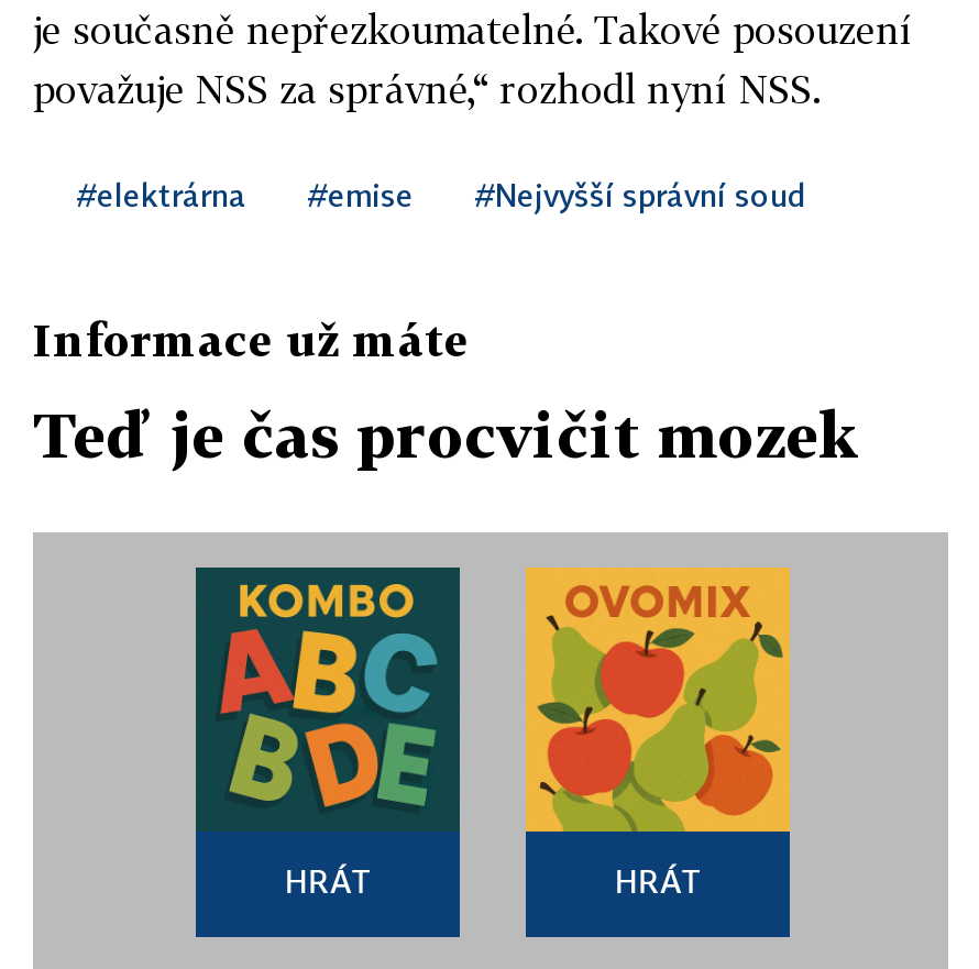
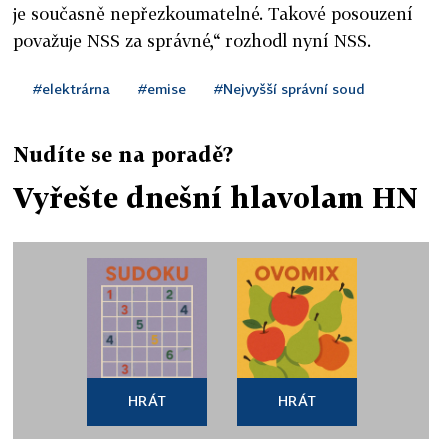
[33,312,469,365] Informace už máte -> [13,142,233,166] Nudíte se na poradě?
[33,398,860,471] Teď je čas procvičit mozek -> [13,181,418,214] Vyřešte dnešní hlavolam HN
[194,565,462,832] [image] -> [87,258,207,379] [image]

